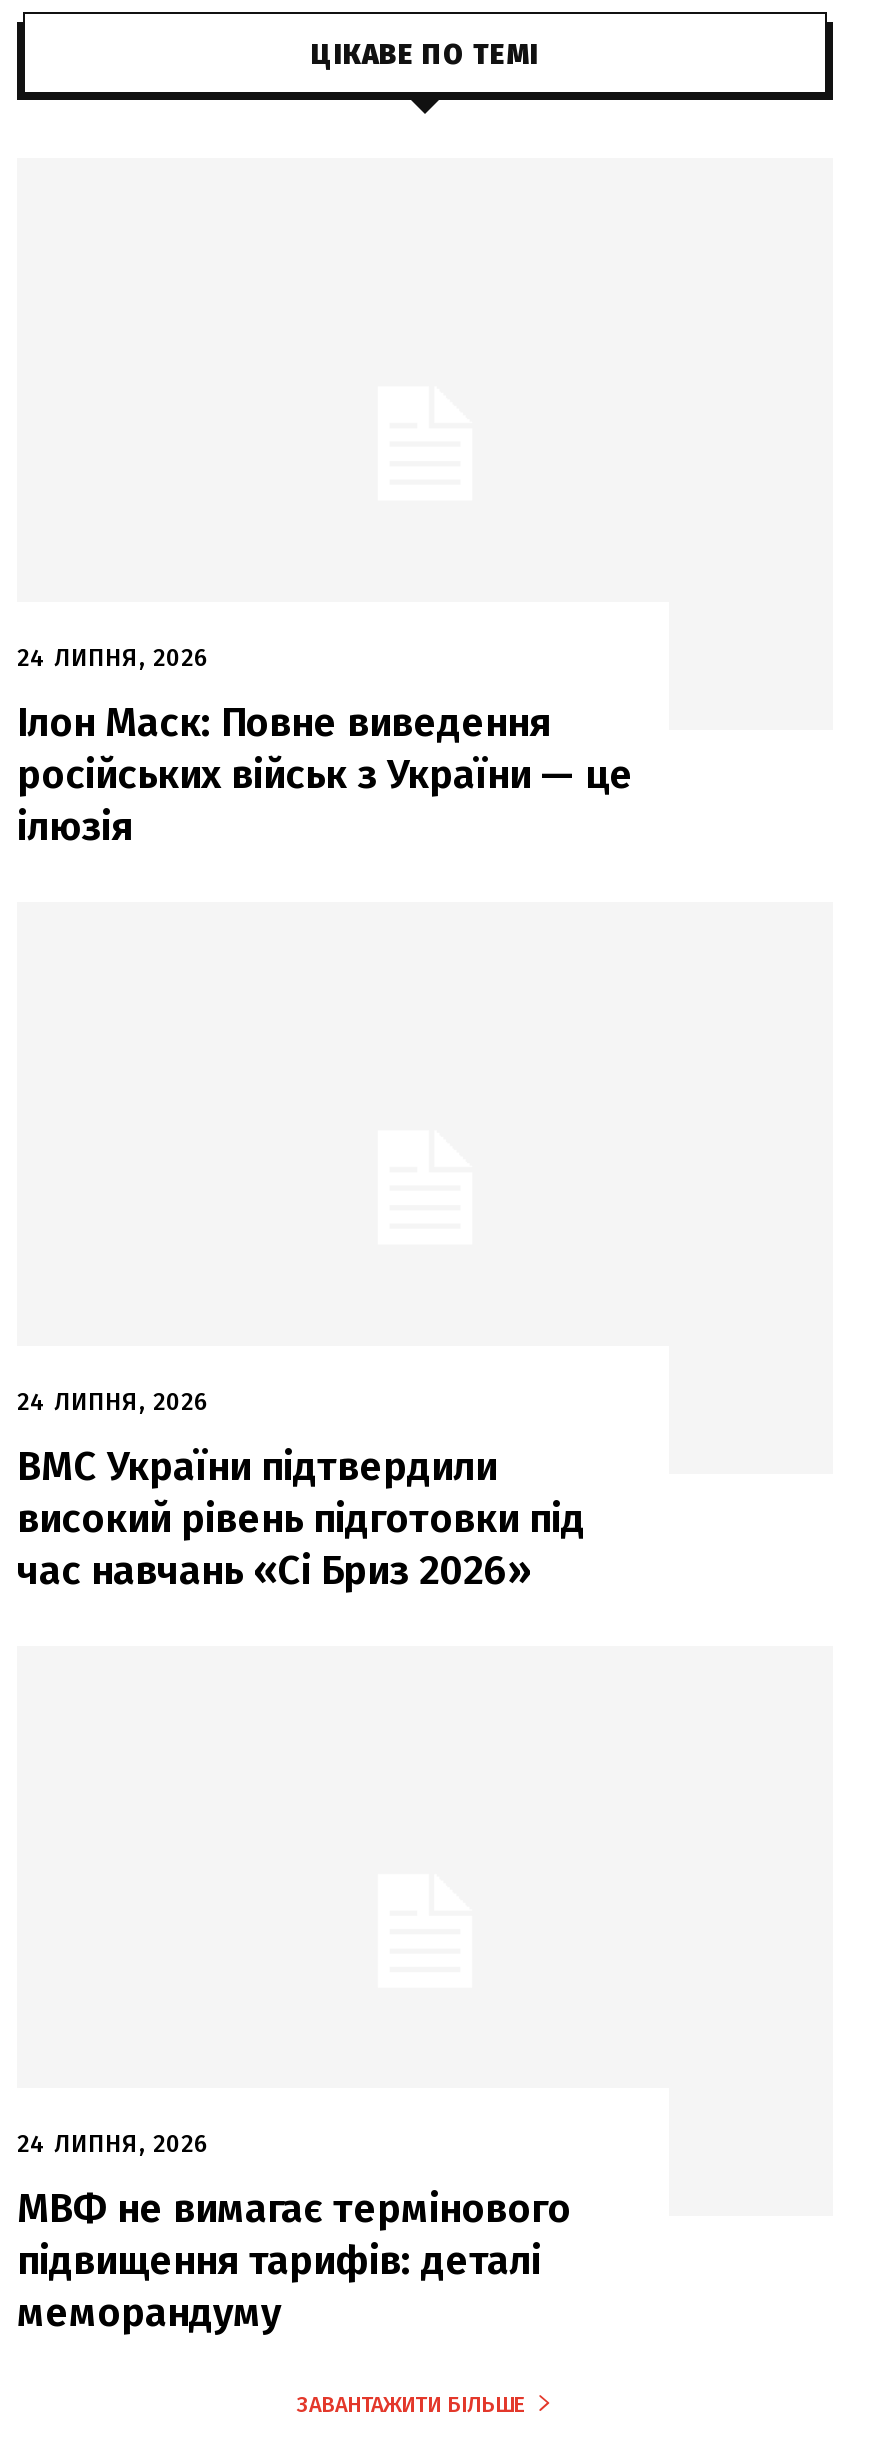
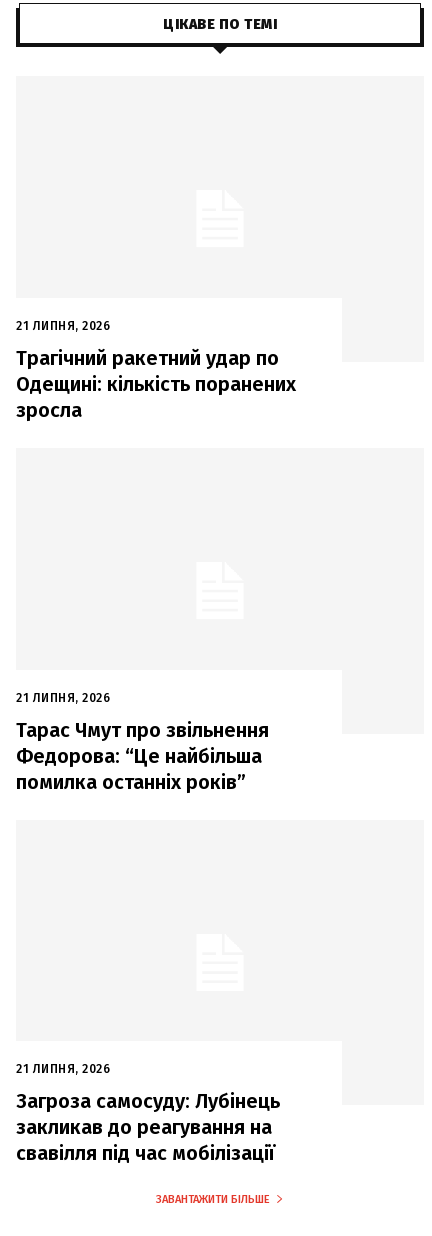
[17,644,209,672] 24 ЛИПНЯ, 2026 -> [16,319,110,333] 21 ЛИПНЯ, 2026
[17,698,633,850] Ілон Маск: Повне виведення | російських військ з України — це | ілюзія -> [16,346,296,422] Трагічний ракетний удар по | Одещині: кількість поранених | зросла
[17,1387,209,1415] 24 ЛИПНЯ, 2026 -> [16,691,110,705] 21 ЛИПНЯ, 2026
[17,1441,585,1593] ВМС України підтвердили | високий рівень підготовки під | час навчань «Сі Бриз 2026» -> [16,718,269,794] Тарас Чмут про звільнення | Федорова: “Це найбільша | помилка останніх років”
[17,2130,209,2158] 24 ЛИПНЯ, 2026 -> [16,1062,110,1076] 21 ЛИПНЯ, 2026
[17,2184,571,2336] МВФ не вимагає термінового | підвищення тарифів: деталі | меморандуму -> [16,1089,280,1165] Загроза самосуду: Лубінець | закликав до реагування на | свавілля під час мобілізації

